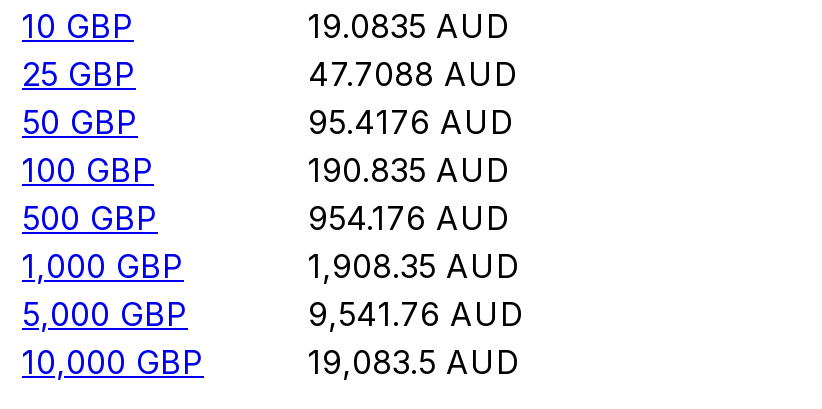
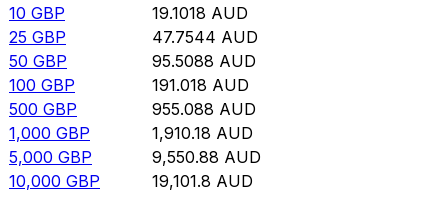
[308,7,510,47] 19.0835 AUD -> [152,3,248,23] 19.1018 AUD
[308,55,518,95] 47.7088 AUD -> [152,27,258,47] 47.7544 AUD
[308,103,514,143] 95.4176 AUD -> [152,51,256,71] 95.5088 AUD
[308,151,510,191] 190.835 AUD -> [152,75,249,95] 191.018 AUD
[308,199,510,239] 954.176 AUD -> [152,99,256,119] 955.088 AUD
[308,247,520,287] 1,908.35 AUD -> [152,123,253,143] 1,910.18 AUD
[308,295,524,335] 9,541.76 AUD -> [152,147,261,167] 9,550.88 AUD
[308,343,520,383] 19,083.5 AUD -> [152,171,253,191] 19,101.8 AUD

